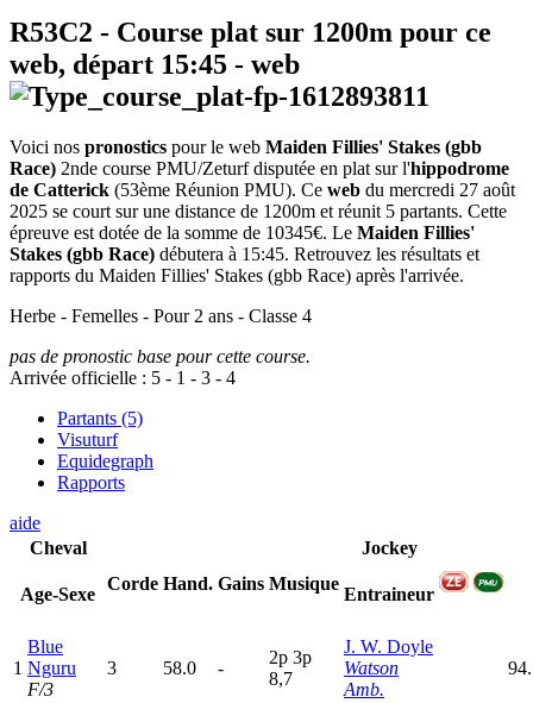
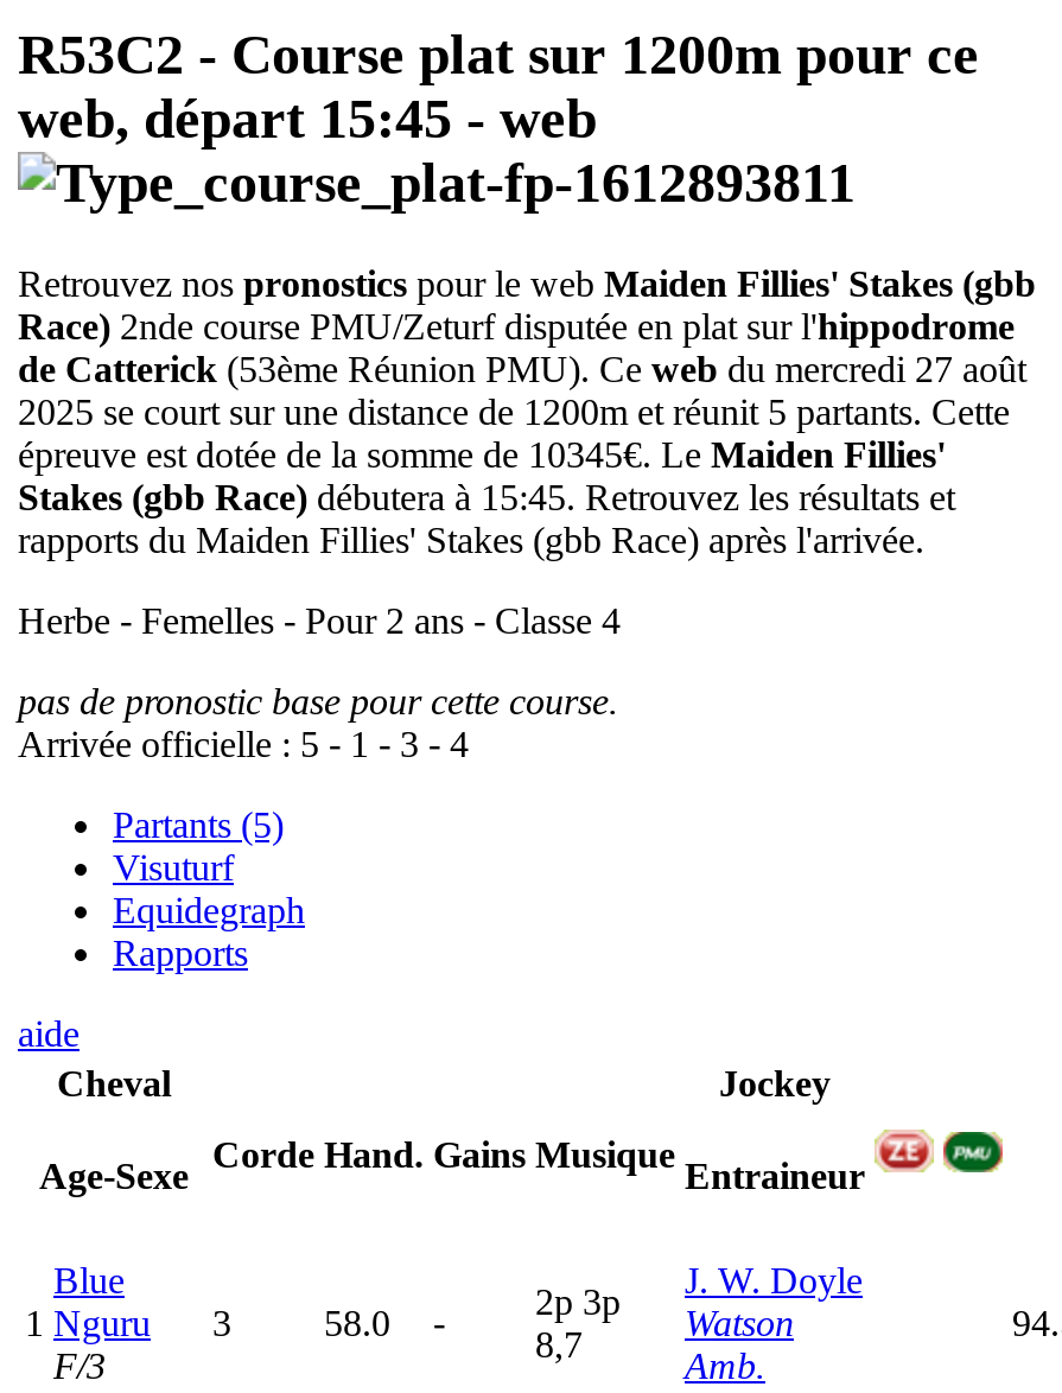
[10,137,482,157] Voici nos pronostics pour le web Maiden Fillies' Stakes (gbb -> [18,263,1036,304] Retrouvez nos pronostics pour le web Maiden Fillies' Stakes (gbb

